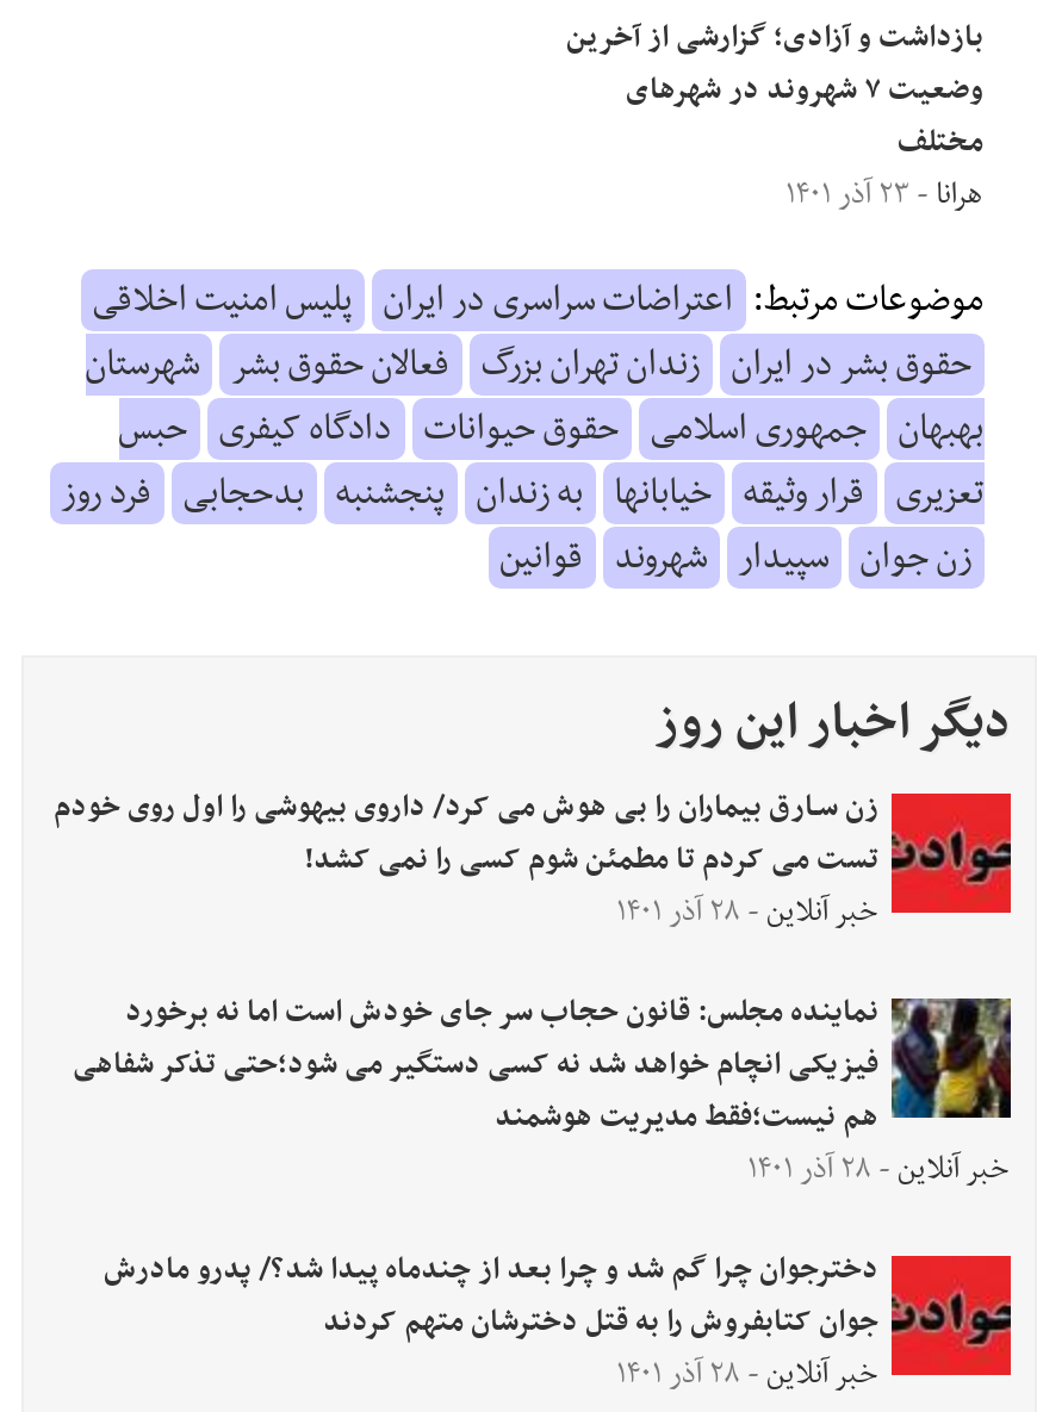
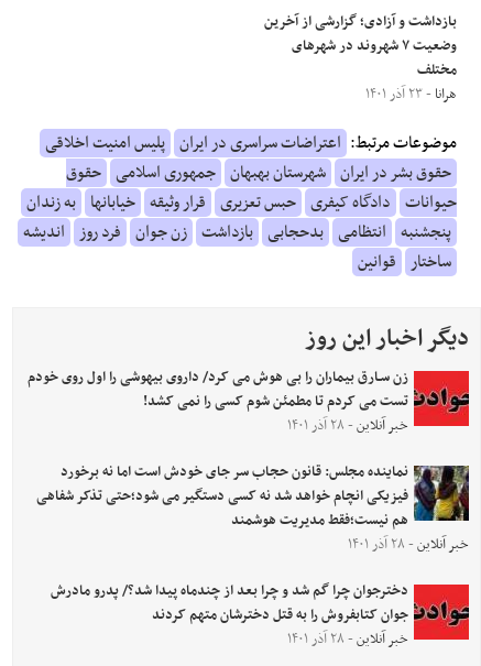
[61,334,984,589] حقوق بشر در ایران زندان تهران بزرگ فعالان حقوق بشر شهرستان | بهبهان جمهوری اسلامی حقوق حیوانات دادگاه کیفری حبس | تعزیری قرار وثیقه خیابانها به زندان پنجشنبه بدحجابی فرد روز | زن جوان سپیدار شهروند قوانین -> [23,159,456,276] حقوق بشر در ایران شهرستان بهبهان جمهوری اسلامی حقوق | حیوانات دادگاه کیفری حبس تعزیری قرار وثیقه خیابانها به زندان | پنجشنبه انتظامی بدحجابی بازداشت زن جوان فرد روز اندیشه | ساختار قوانین

